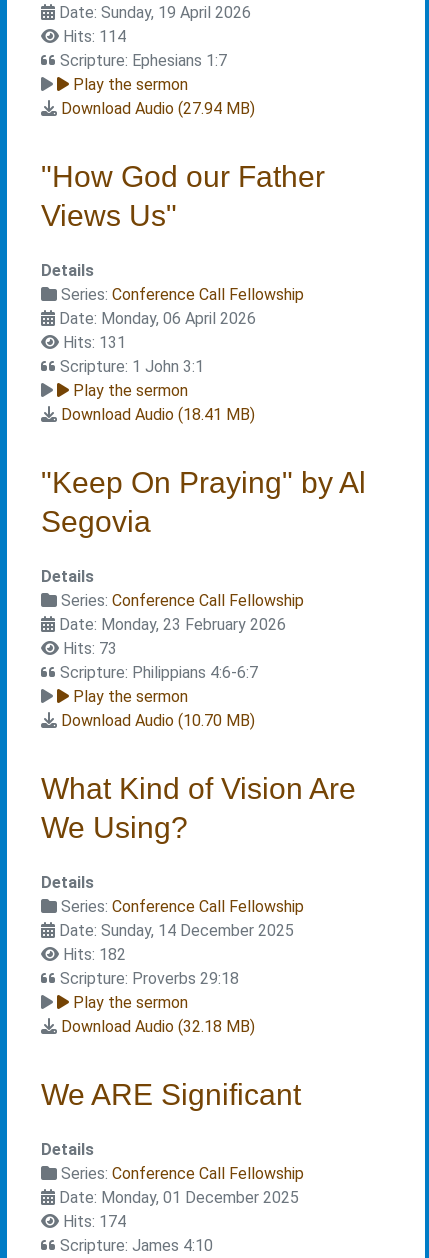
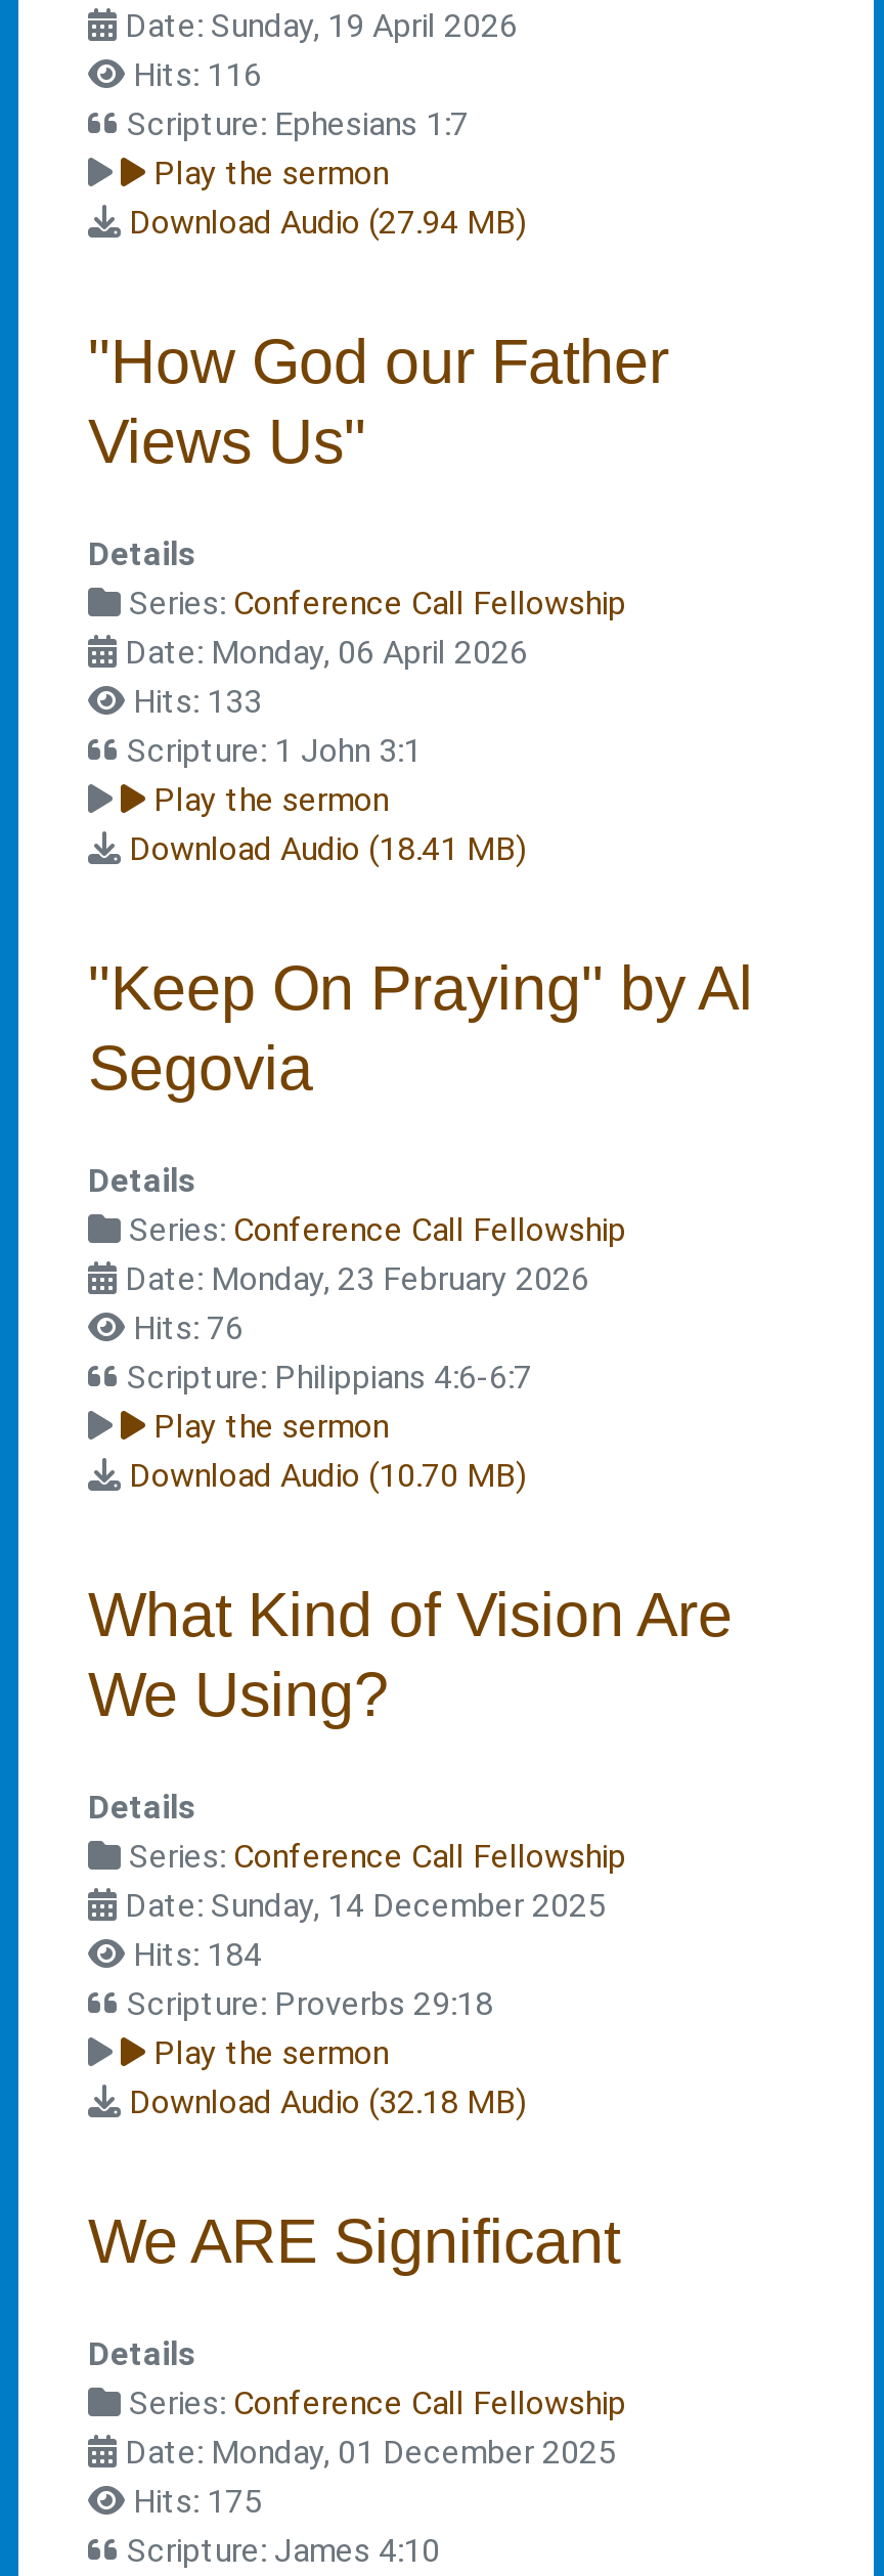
[59,27,126,46] Hits: 114 -> [125,55,262,94] Hits: 116
[59,333,126,352] Hits: 131 -> [125,682,262,721] Hits: 133
[59,639,117,658] Hits: 73 -> [125,1308,244,1347] Hits: 76
[59,945,126,964] Hits: 182 -> [125,1935,262,1974] Hits: 184
[59,1212,126,1231] Hits: 174 -> [125,2482,262,2521] Hits: 175

